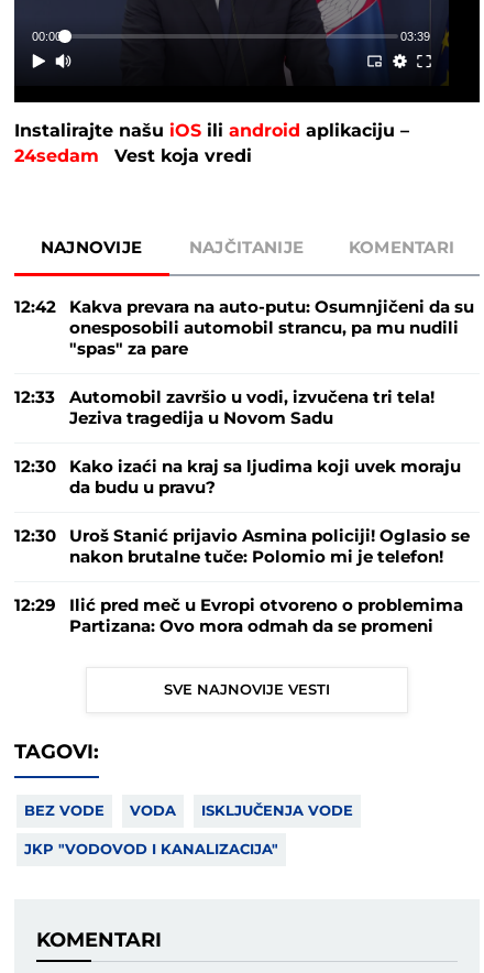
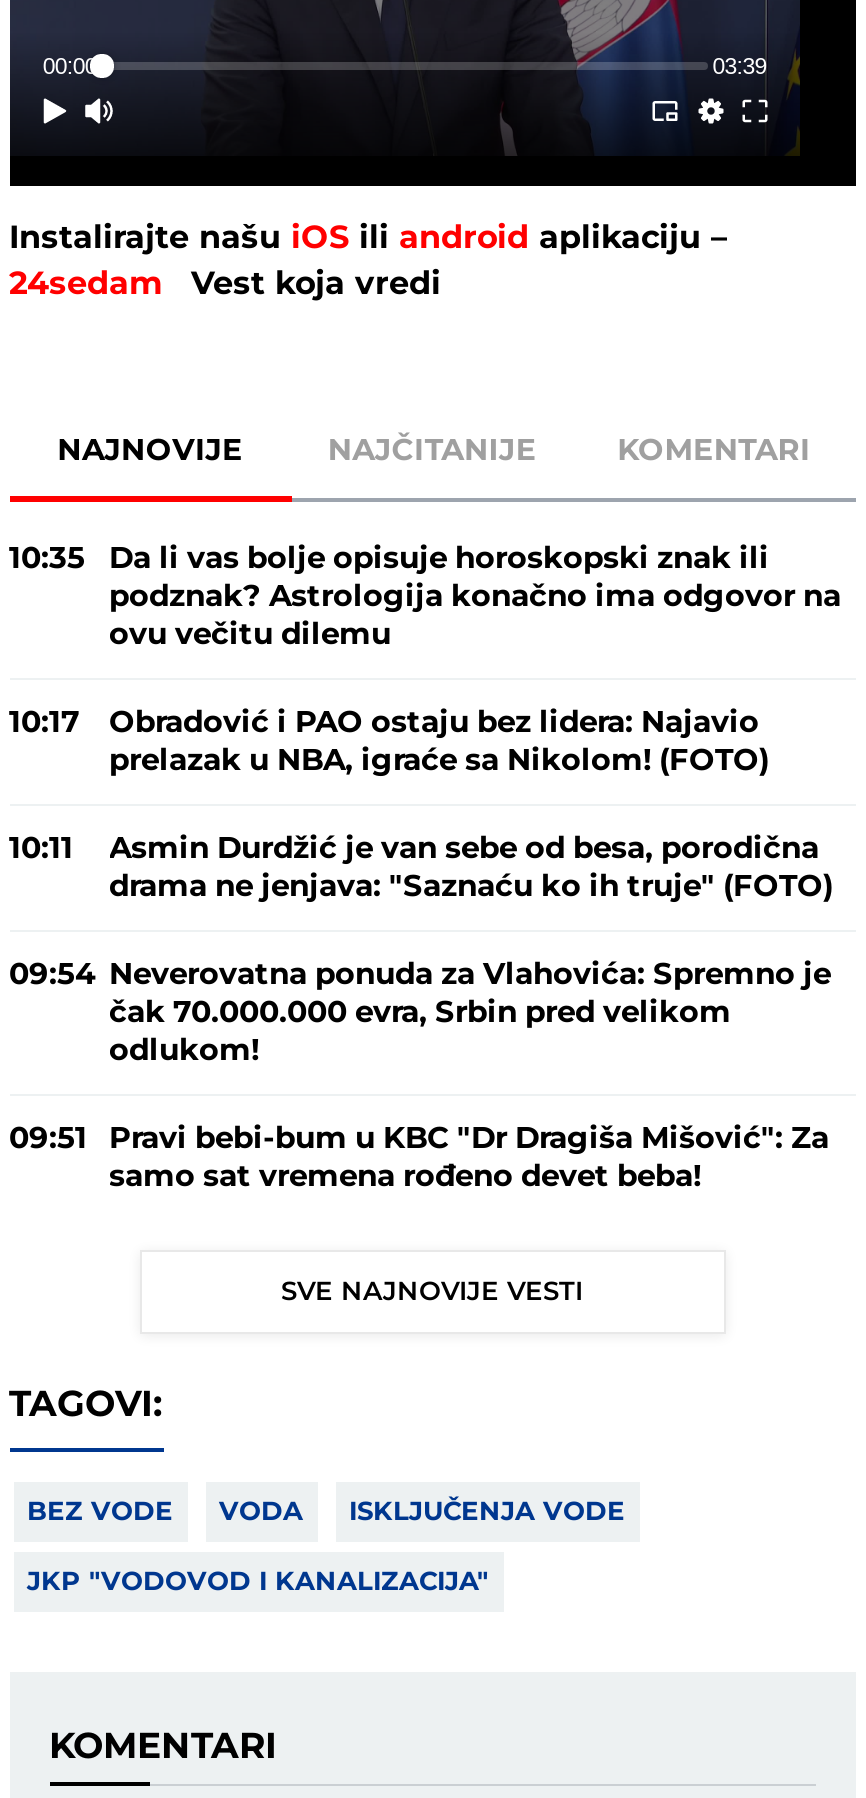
[14,295,56,321] 12:42 -> [9,537,85,583] 10:35
[69,295,474,363] Kakva prevara na auto-putu: Osumnjičeni da su | onesposobili automobil strancu, pa mu nudili | "spas" za pare -> [109,537,841,659] Da li vas bolje opisuje horoskopski znak ili | podznak? Astrologija konačno ima odgovor na | ovu večitu dilemu
[14,386,54,411] 12:33 -> [9,701,79,747] 10:17
[69,386,434,432] Automobil završio u vodi, izvučena tri tela! | Jeziva tragedija u Novom Sadu -> [109,701,769,785] Obradović i PAO ostaju bez lidera: Najavio | prelazak u NBA, igraće sa Nikolom! (FOTO)
[14,455,56,480] 12:30 -> [9,827,73,873] 10:11
[69,455,460,501] Kako izaći na kraj sa ljudima koji uvek moraju | da budu u pravu? -> [109,827,833,911] Asmin Durdžić je van sebe od besa, porodična | drama ne jenjava: "Saznaću ko ih truje" (FOTO)
[14,524,56,550] 12:30 -> [9,953,95,999] 09:54
[69,524,469,571] Uroš Stanić prijavio Asmina policiji! Oglasio se | nakon brutalne tuče: Polomio mi je telefon! -> [109,953,831,1075] Neverovatna ponuda za Vlahovića: Spremno je | čak 70.000.000 evra, Srbin pred velikom | odlukom!
[14,594,56,619] 12:29 -> [9,1117,87,1163] 09:51
[69,594,463,640] Ilić pred meč u Evropi otvoreno o problemima | Partizana: Ovo mora odmah da se promeni -> [109,1117,829,1201] Pravi bebi-bum u KBC "Dr Dragiša Mišović": Za | samo sat vremena rođeno devet beba!

